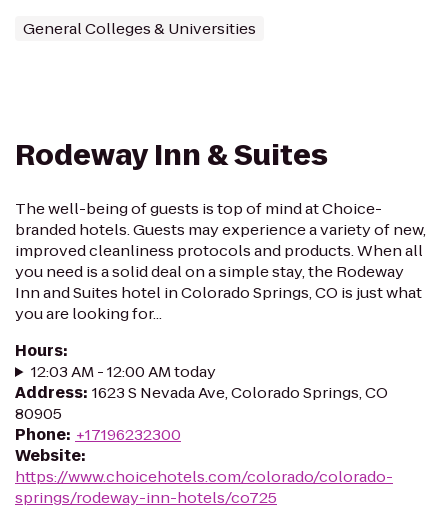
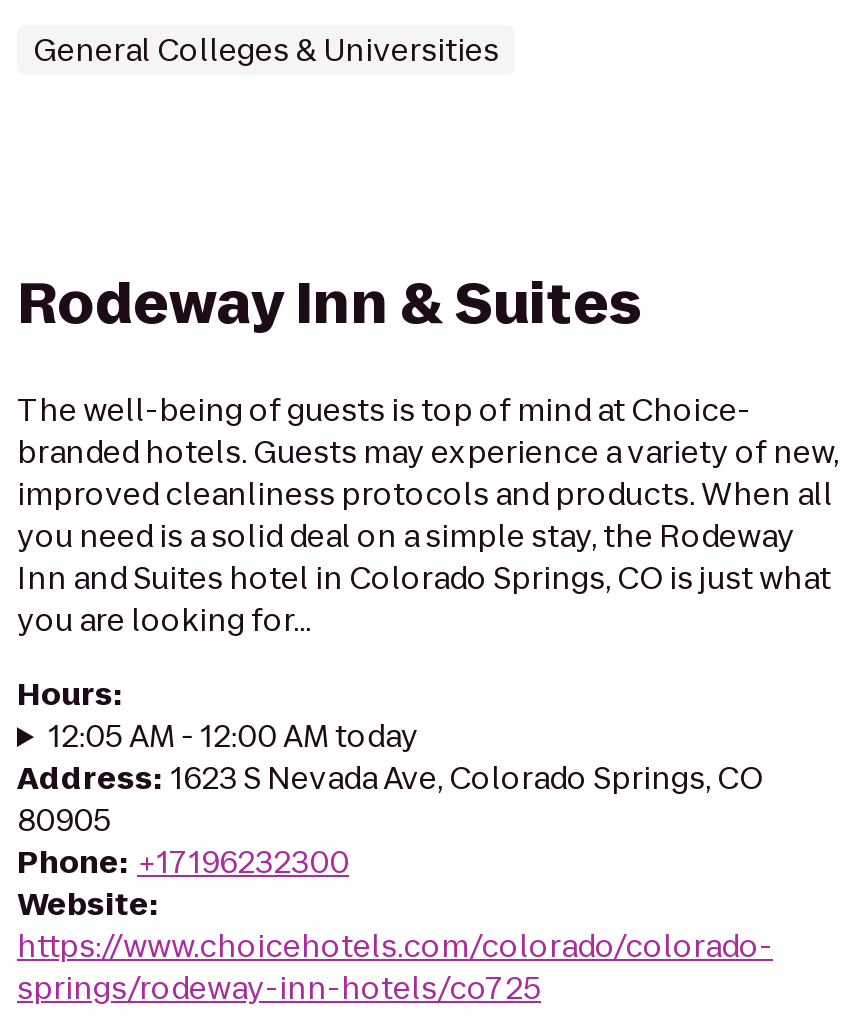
[31,361,216,382] 12:03 AM - 12:00 AM today -> [49,715,419,757] 12:05 AM - 12:00 AM today

